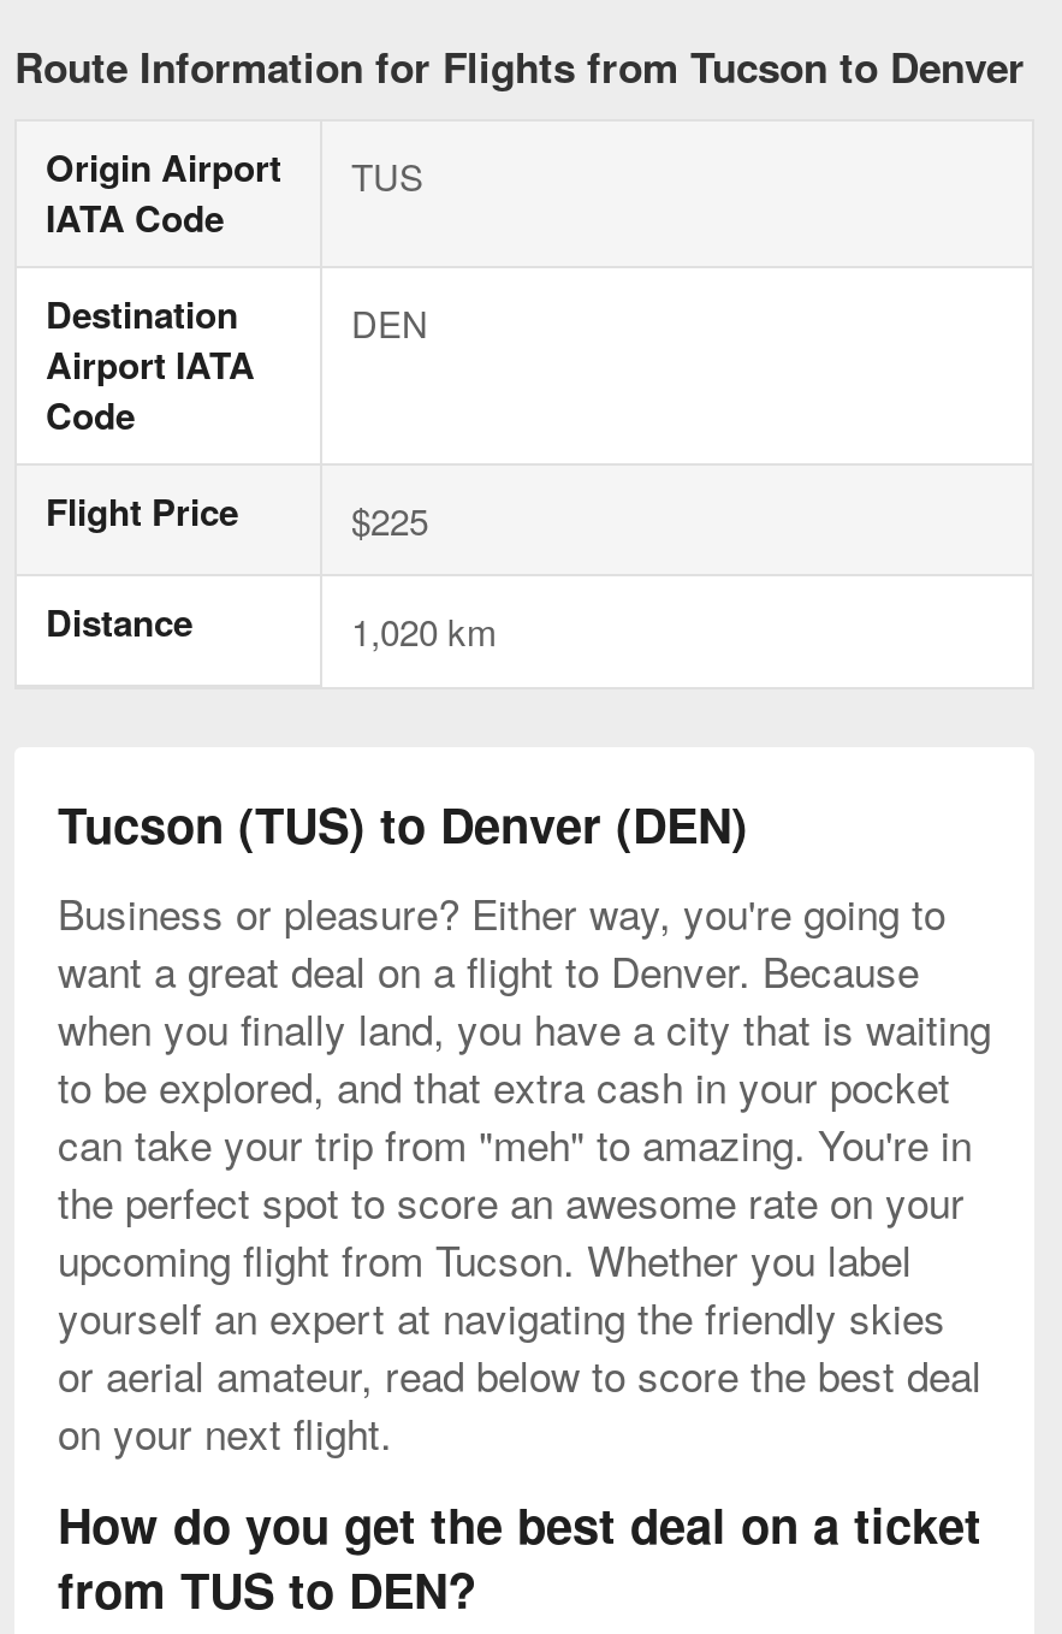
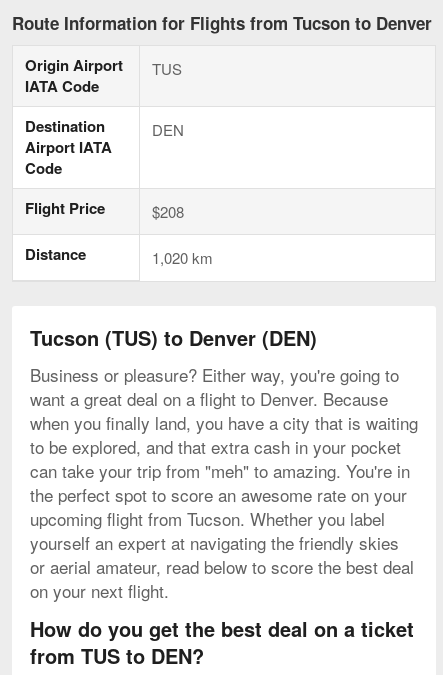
[351,494,428,544] $225 -> [152,201,184,222] $208

